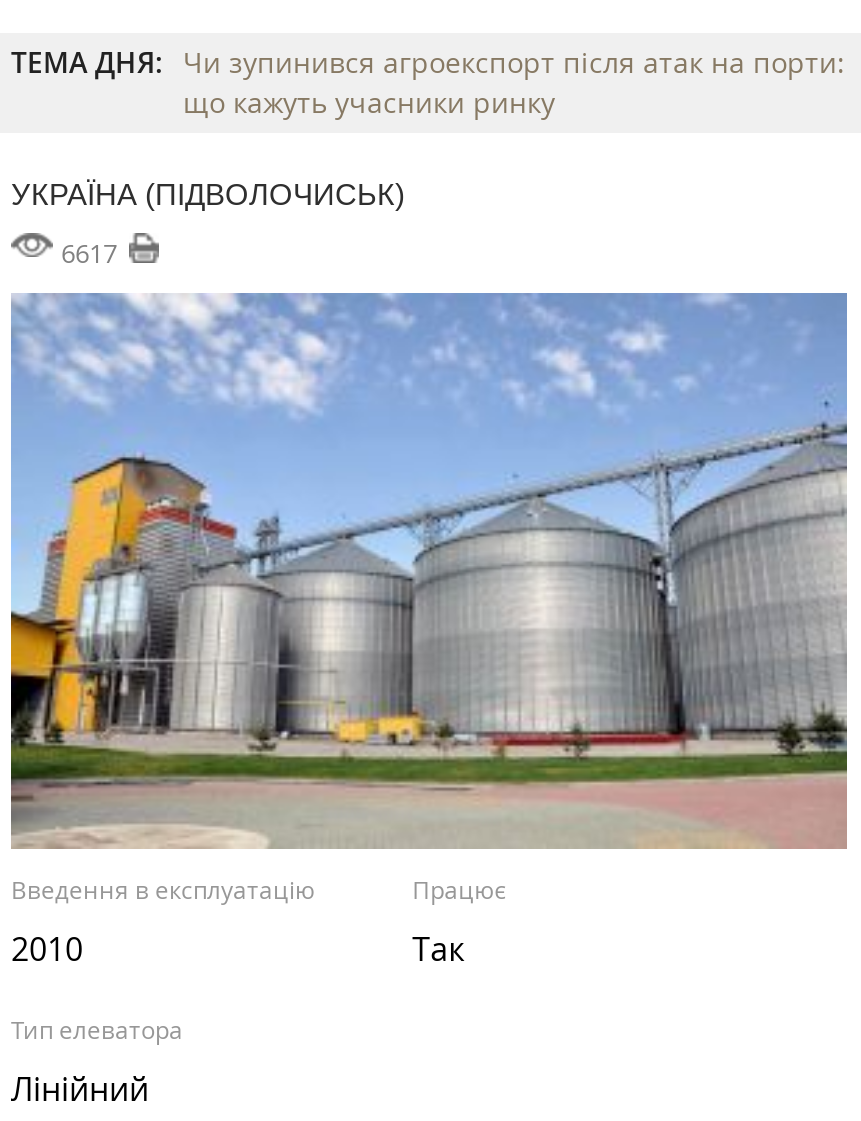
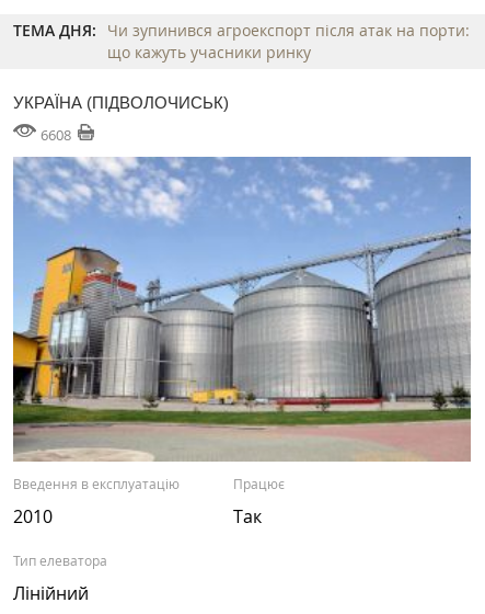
[61,236,117,272] 6617 -> [41,125,71,145] 6608

